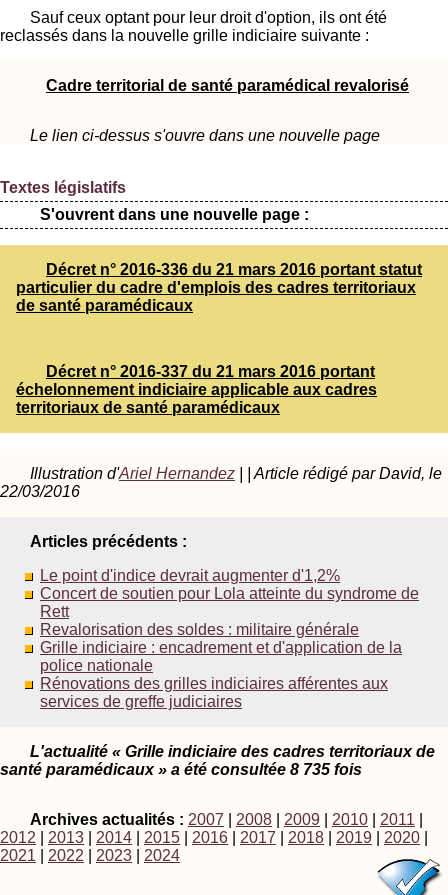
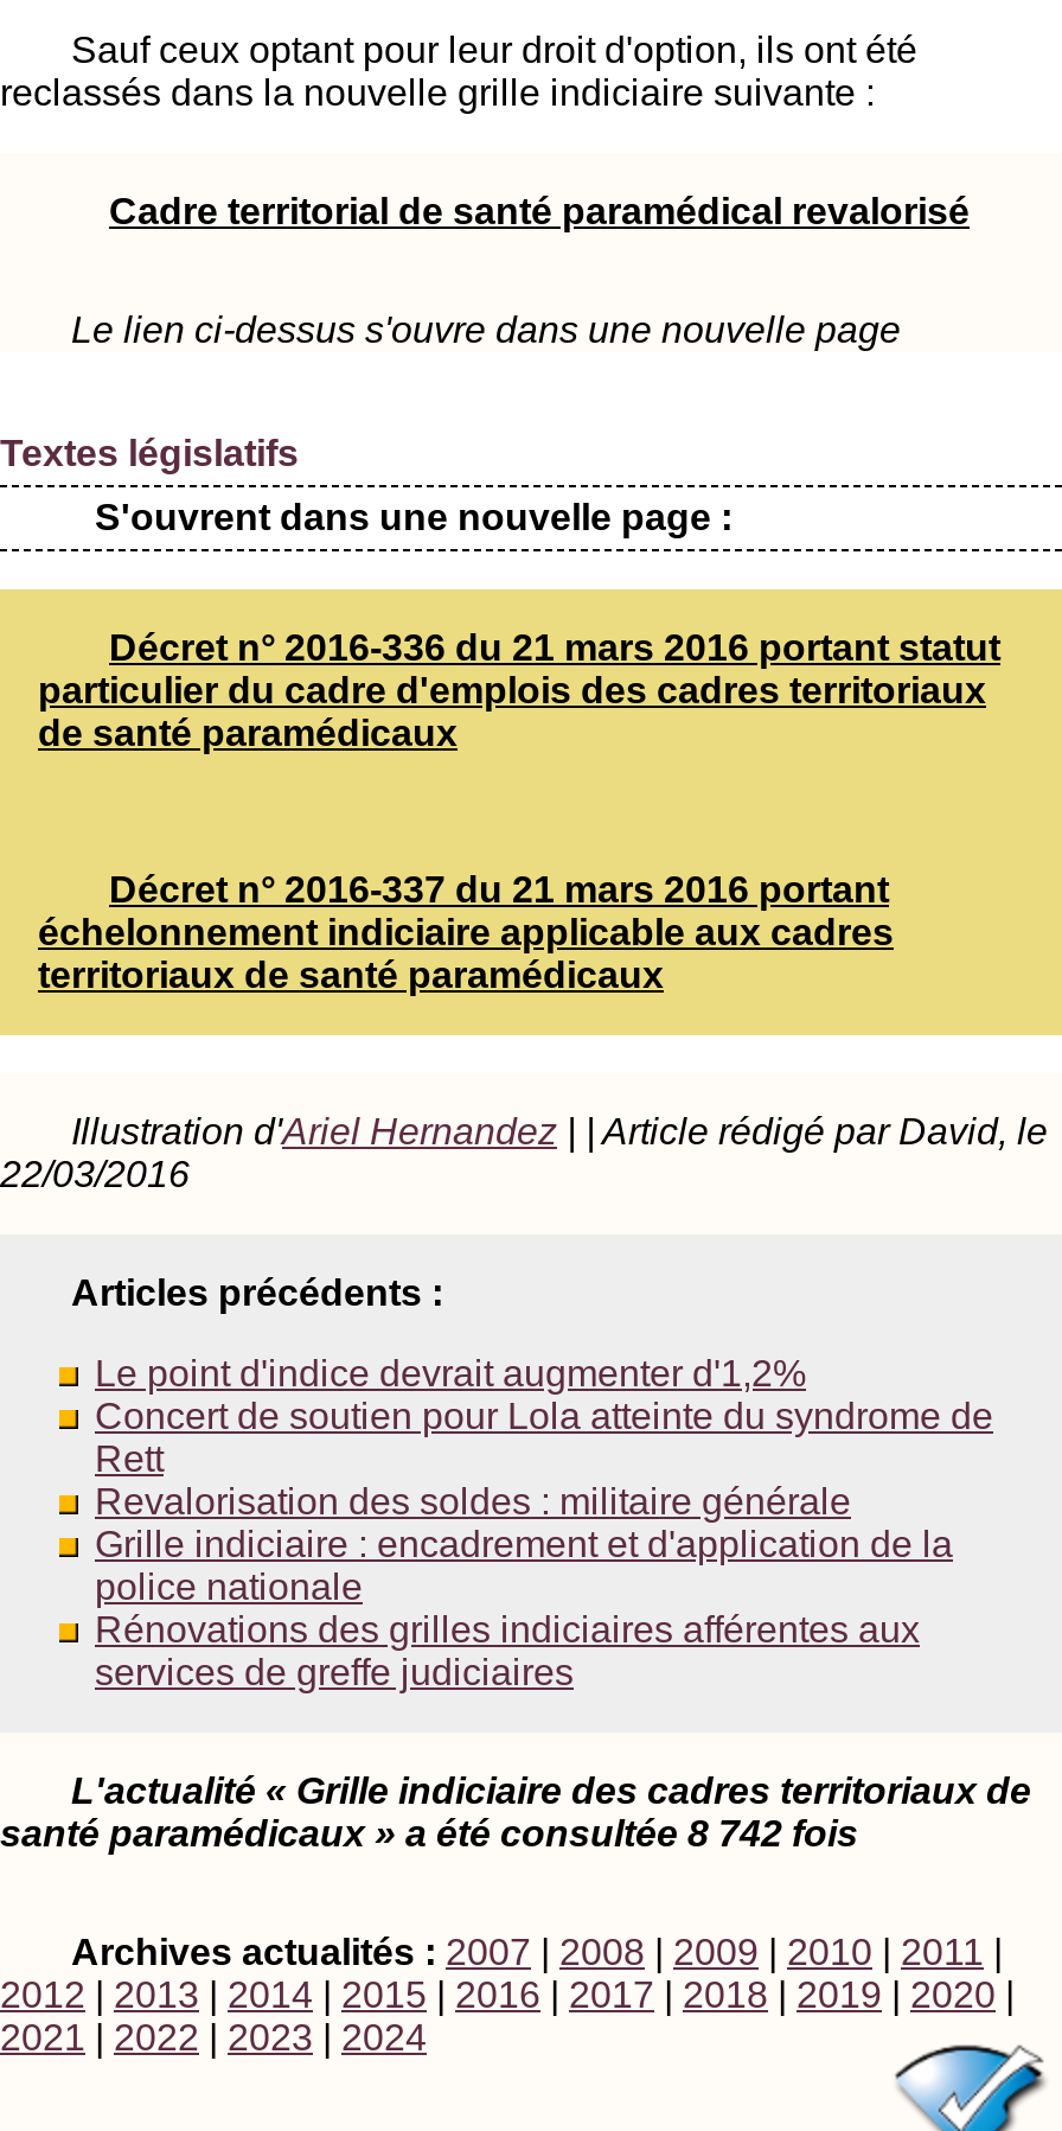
[0,761,362,778] santé paramédicaux » a été consultée 8 735 fois -> [0,1813,858,1854] santé paramédicaux » a été consultée 8 742 fois

